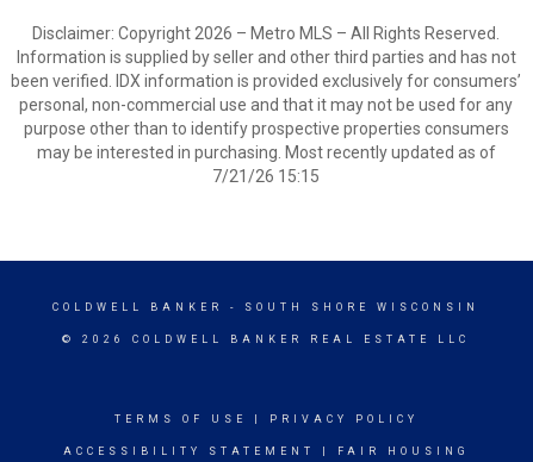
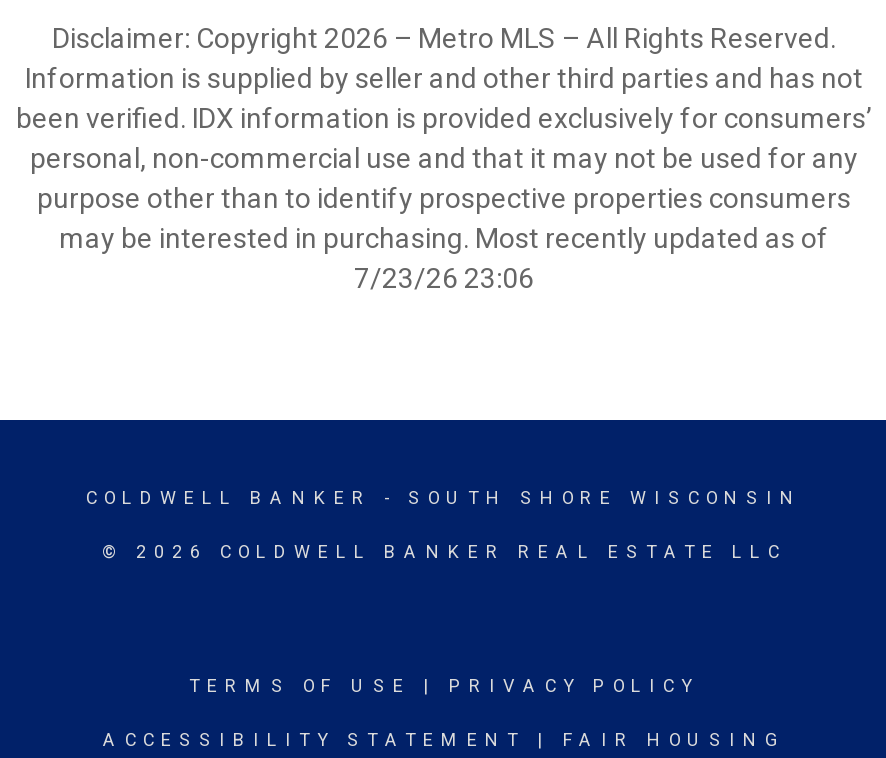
[212,167,320,186] 7/21/26 15:15 -> [354,262,534,294] 7/23/26 23:06

